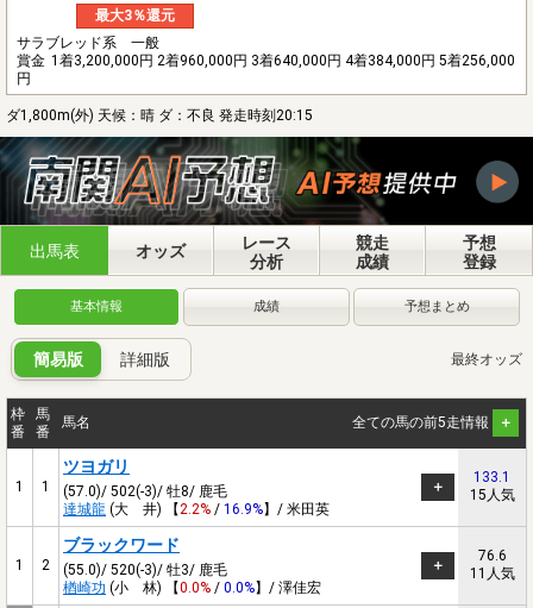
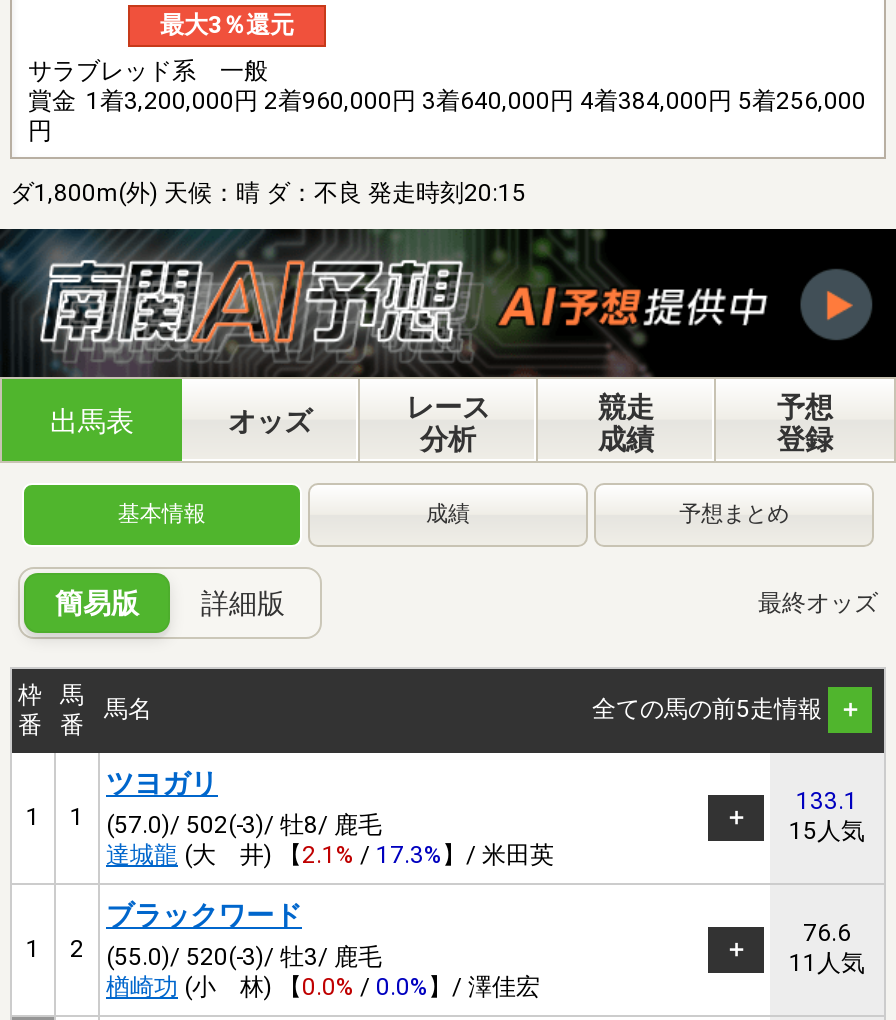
[63,501,330,518] 達城龍(大 井) 【2.2% / 16.9%】/ 米田英 -> [106,842,554,870] 達城龍(大 井) 【2.1% / 17.3%】/ 米田英

